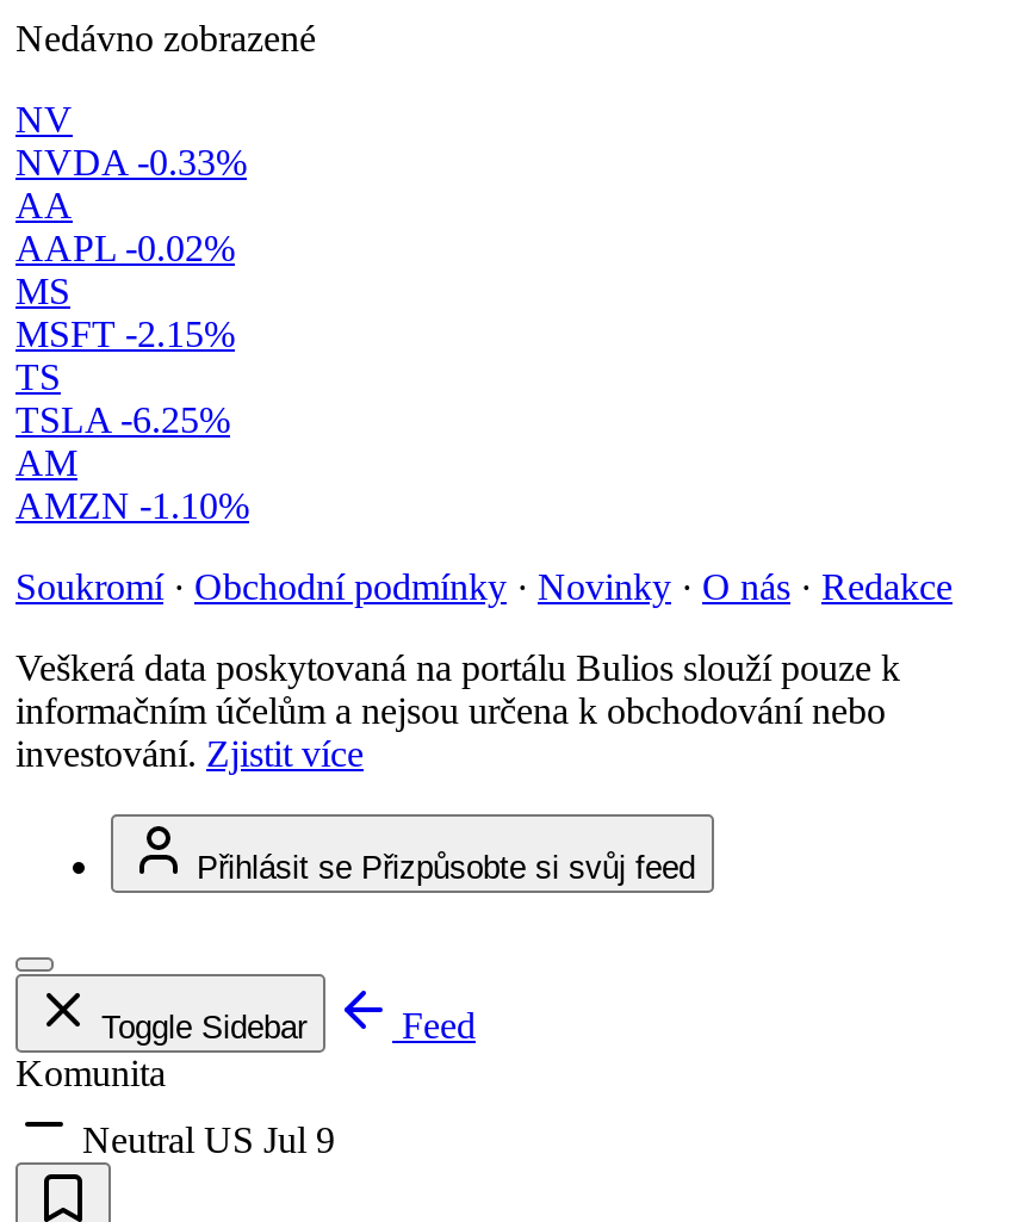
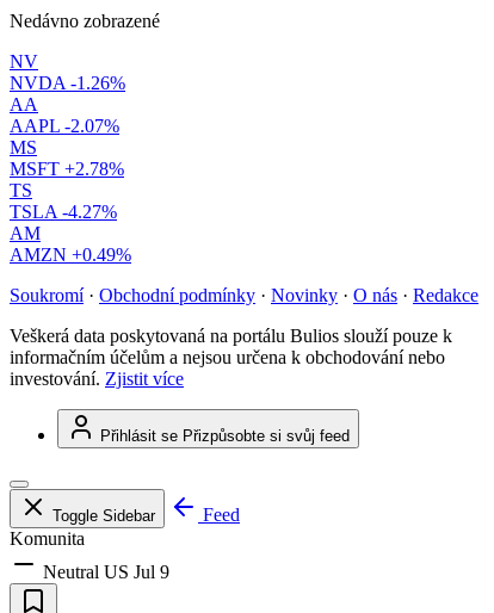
[15,142,247,183] NVDA -0.33% -> [10,73,125,93] NVDA -1.26%
[15,228,235,268] AAPL -0.02% -> [10,116,119,136] AAPL -2.07%
[15,314,235,354] MSFT -2.15% -> [10,159,124,179] MSFT +2.78%
[15,400,230,440] TSLA -6.25% -> [10,202,117,222] TSLA -4.27%
[15,485,249,526] AMZN -1.10% -> [10,245,131,265] AMZN +0.49%

